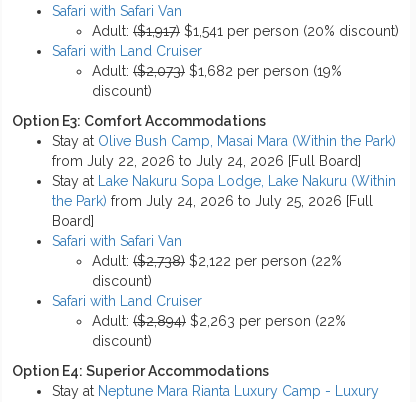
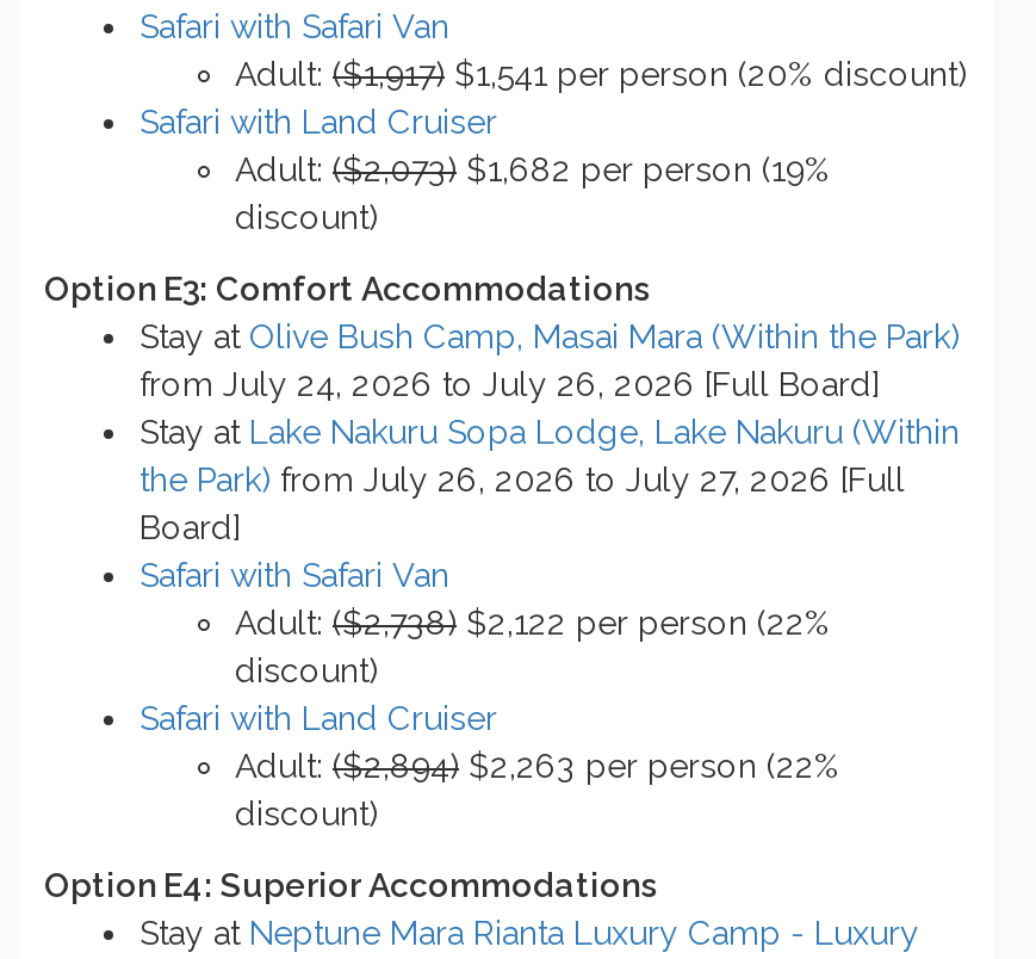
[52,153,361,169] from July 22, 2026 to July 24, 2026 [Full Board] -> [139,365,879,403] from July 24, 2026 to July 26, 2026 [Full Board]
[52,193,373,209] the Park) from July 24, 2026 to July 25, 2026 [Full -> [139,460,905,498] the Park) from July 26, 2026 to July 27, 2026 [Full

